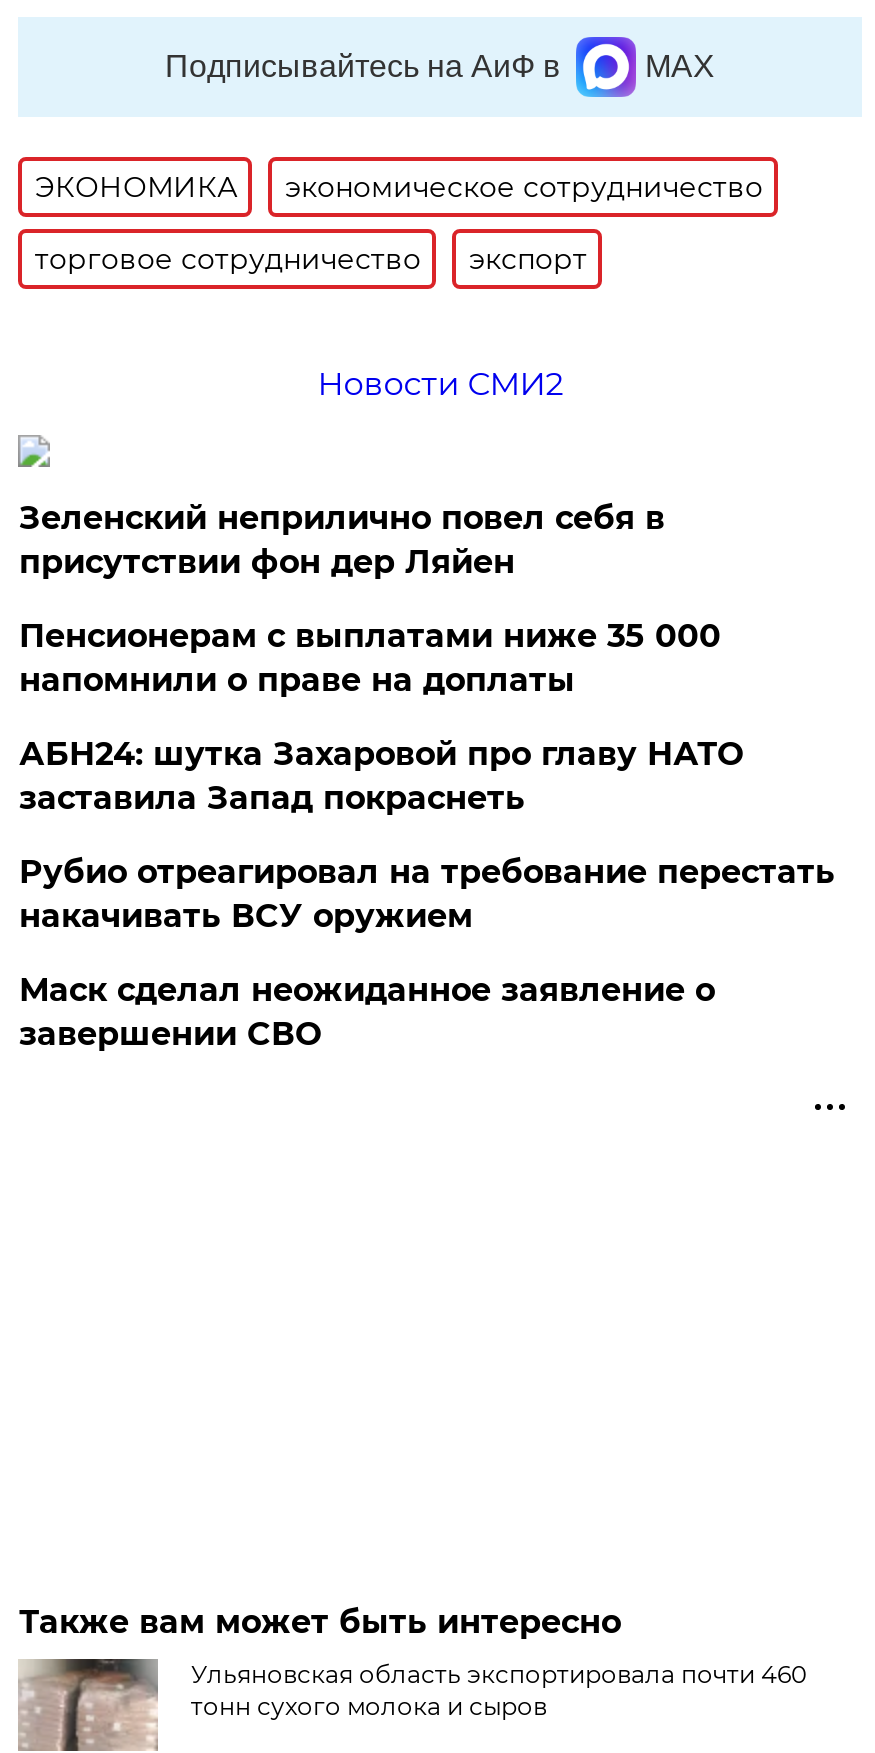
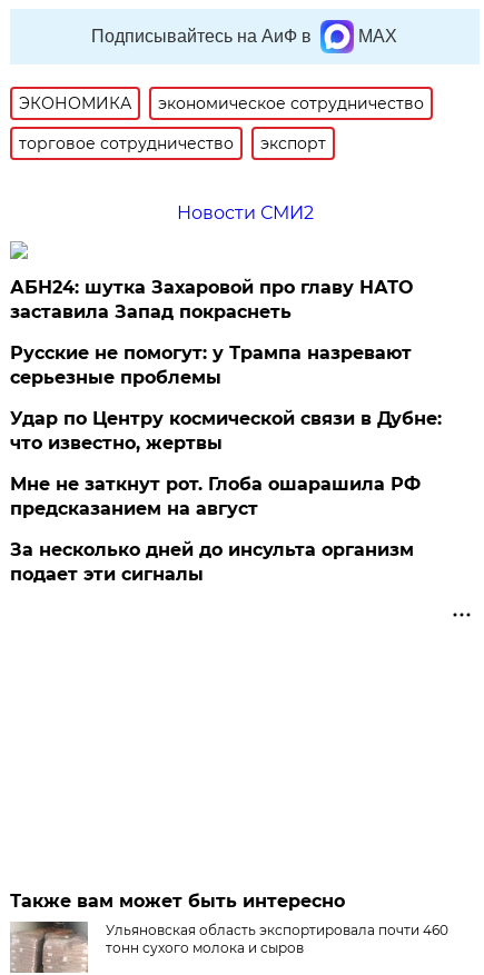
[19,499,721,699] Зеленский неприлично повел cебя в | присутствии фон дер Ляйен | Пенсионерам с выплатами ниже 35 000 | напомнили о праве на доплаты -> none
moved [19,735,743,817] -> [10,277,413,322]: АБН24: шутка Захаровой про главу НАТО | заставила Запад покраснеть
[19,853,835,1053] Рубио отреагировал на требование перестать | накачивать ВСУ оружием | Маск сделал неожиданное заявление о | завершении СВО -> [10,342,442,585] Русские не помогут: у Трампа назревают | серьезные проблемы | Удар по Центру космической связи в Дубне: | что известно, жертвы | Мне не заткнут рот. Глоба ошарашила РФ | предсказанием на август | За несколько дней до инсульта организм | подает эти сигналы

